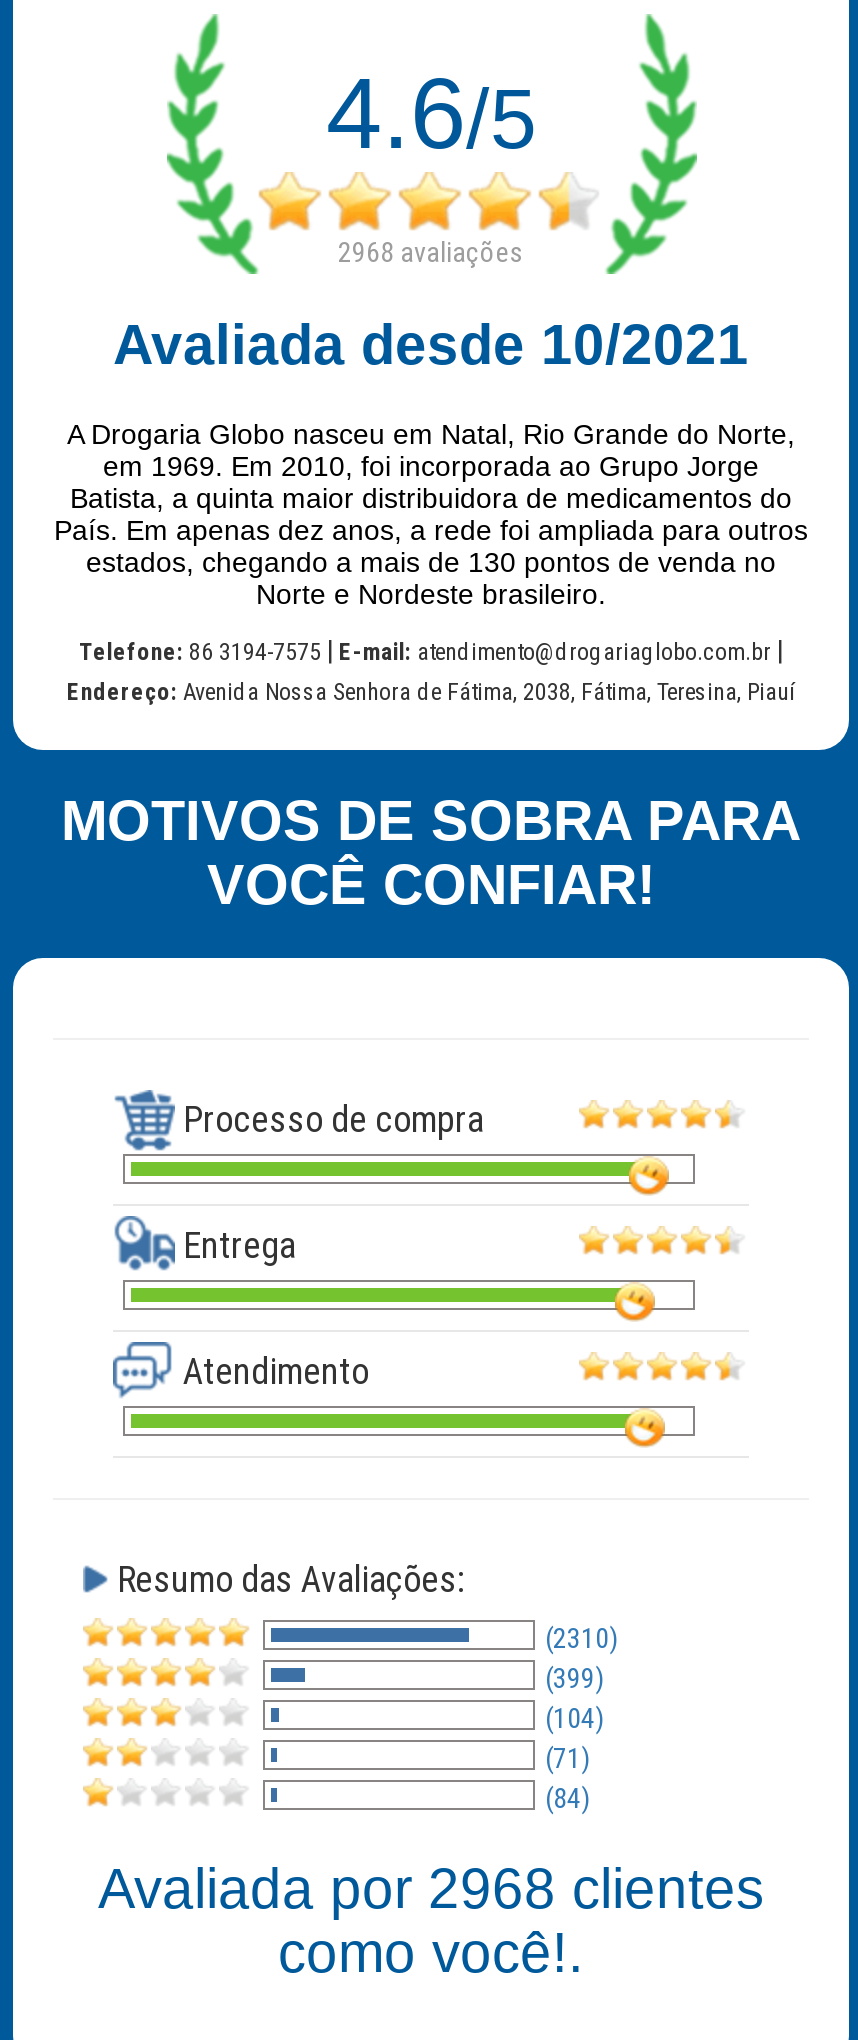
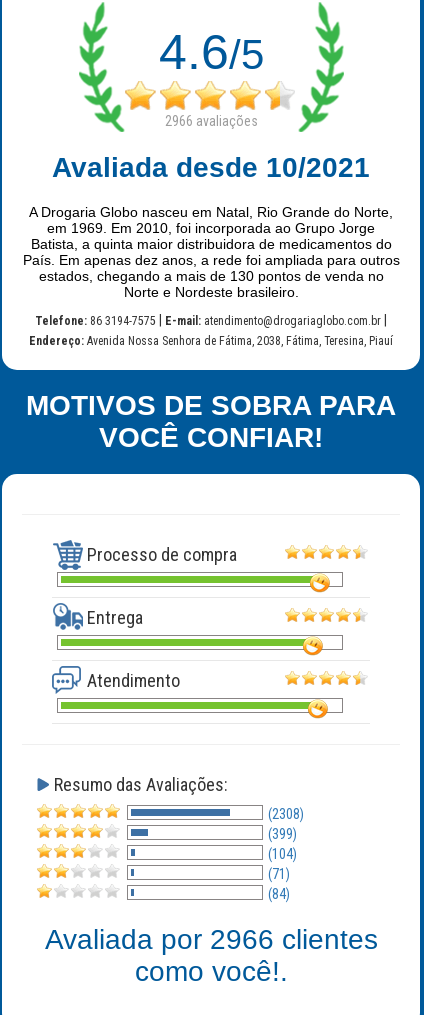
[338,237,524,269] 2968 avaliações -> [164,113,257,129] 2966 avaliações
[545,1623,617,1655] (2310) -> [268,806,304,822] (2308)
[98,1859,764,1921] Avaliada por 2968 clientes -> [44,924,377,955] Avaliada por 2966 clientes

